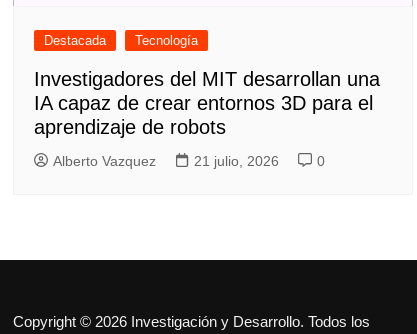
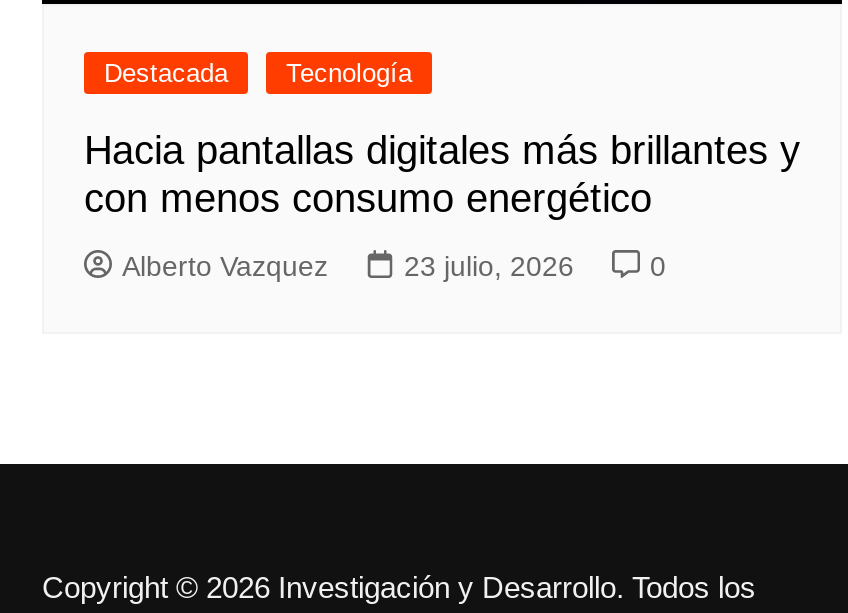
[34,68,380,138] Investigadores del MIT desarrollan una | IA capaz de crear entornos 3D para el | aprendizaje de robots -> [84,129,800,221] Hacia pantallas digitales más brillantes y | con menos consumo energético
[194,153,279,169] 21 julio, 2026 -> [404,251,574,283] 23 julio, 2026

